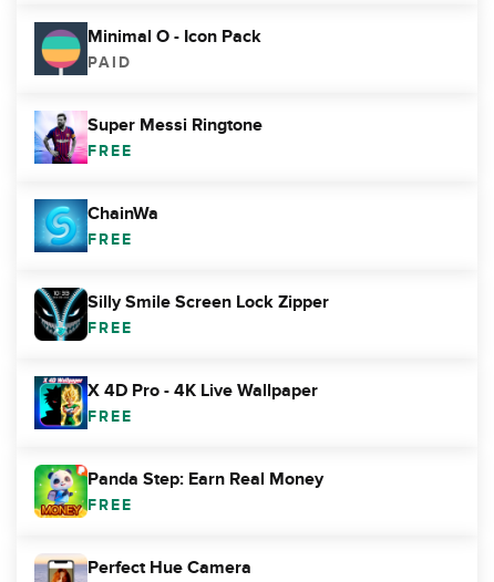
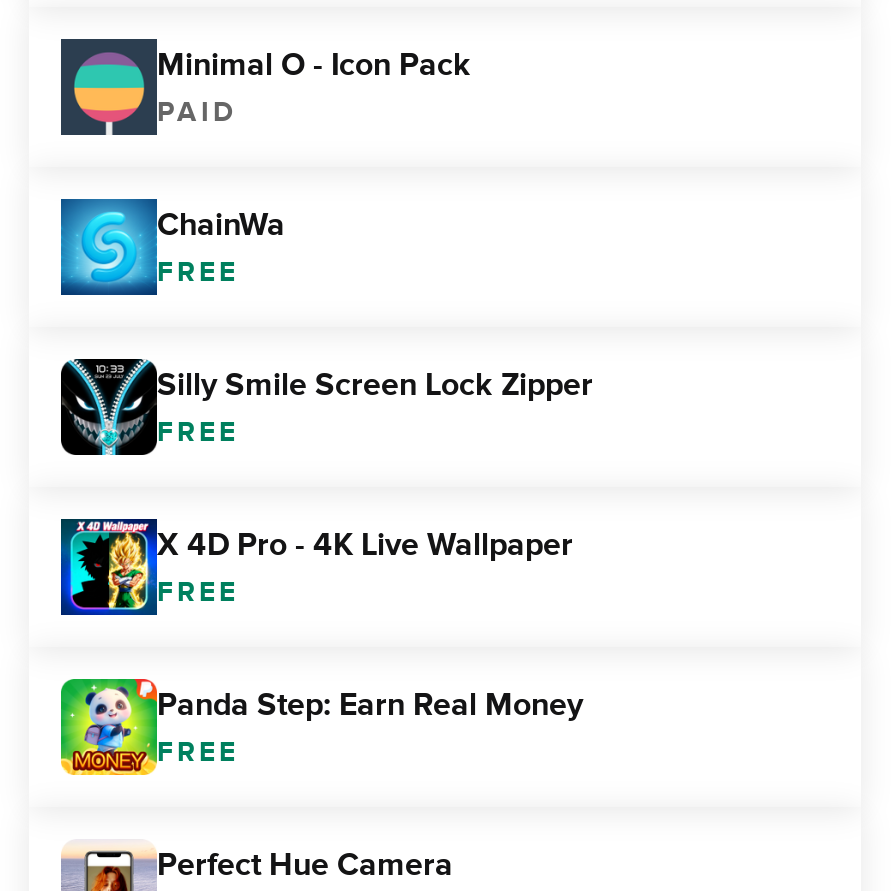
[34,111,263,164] [image] | Super Messi Ringtone | FREE -> none

